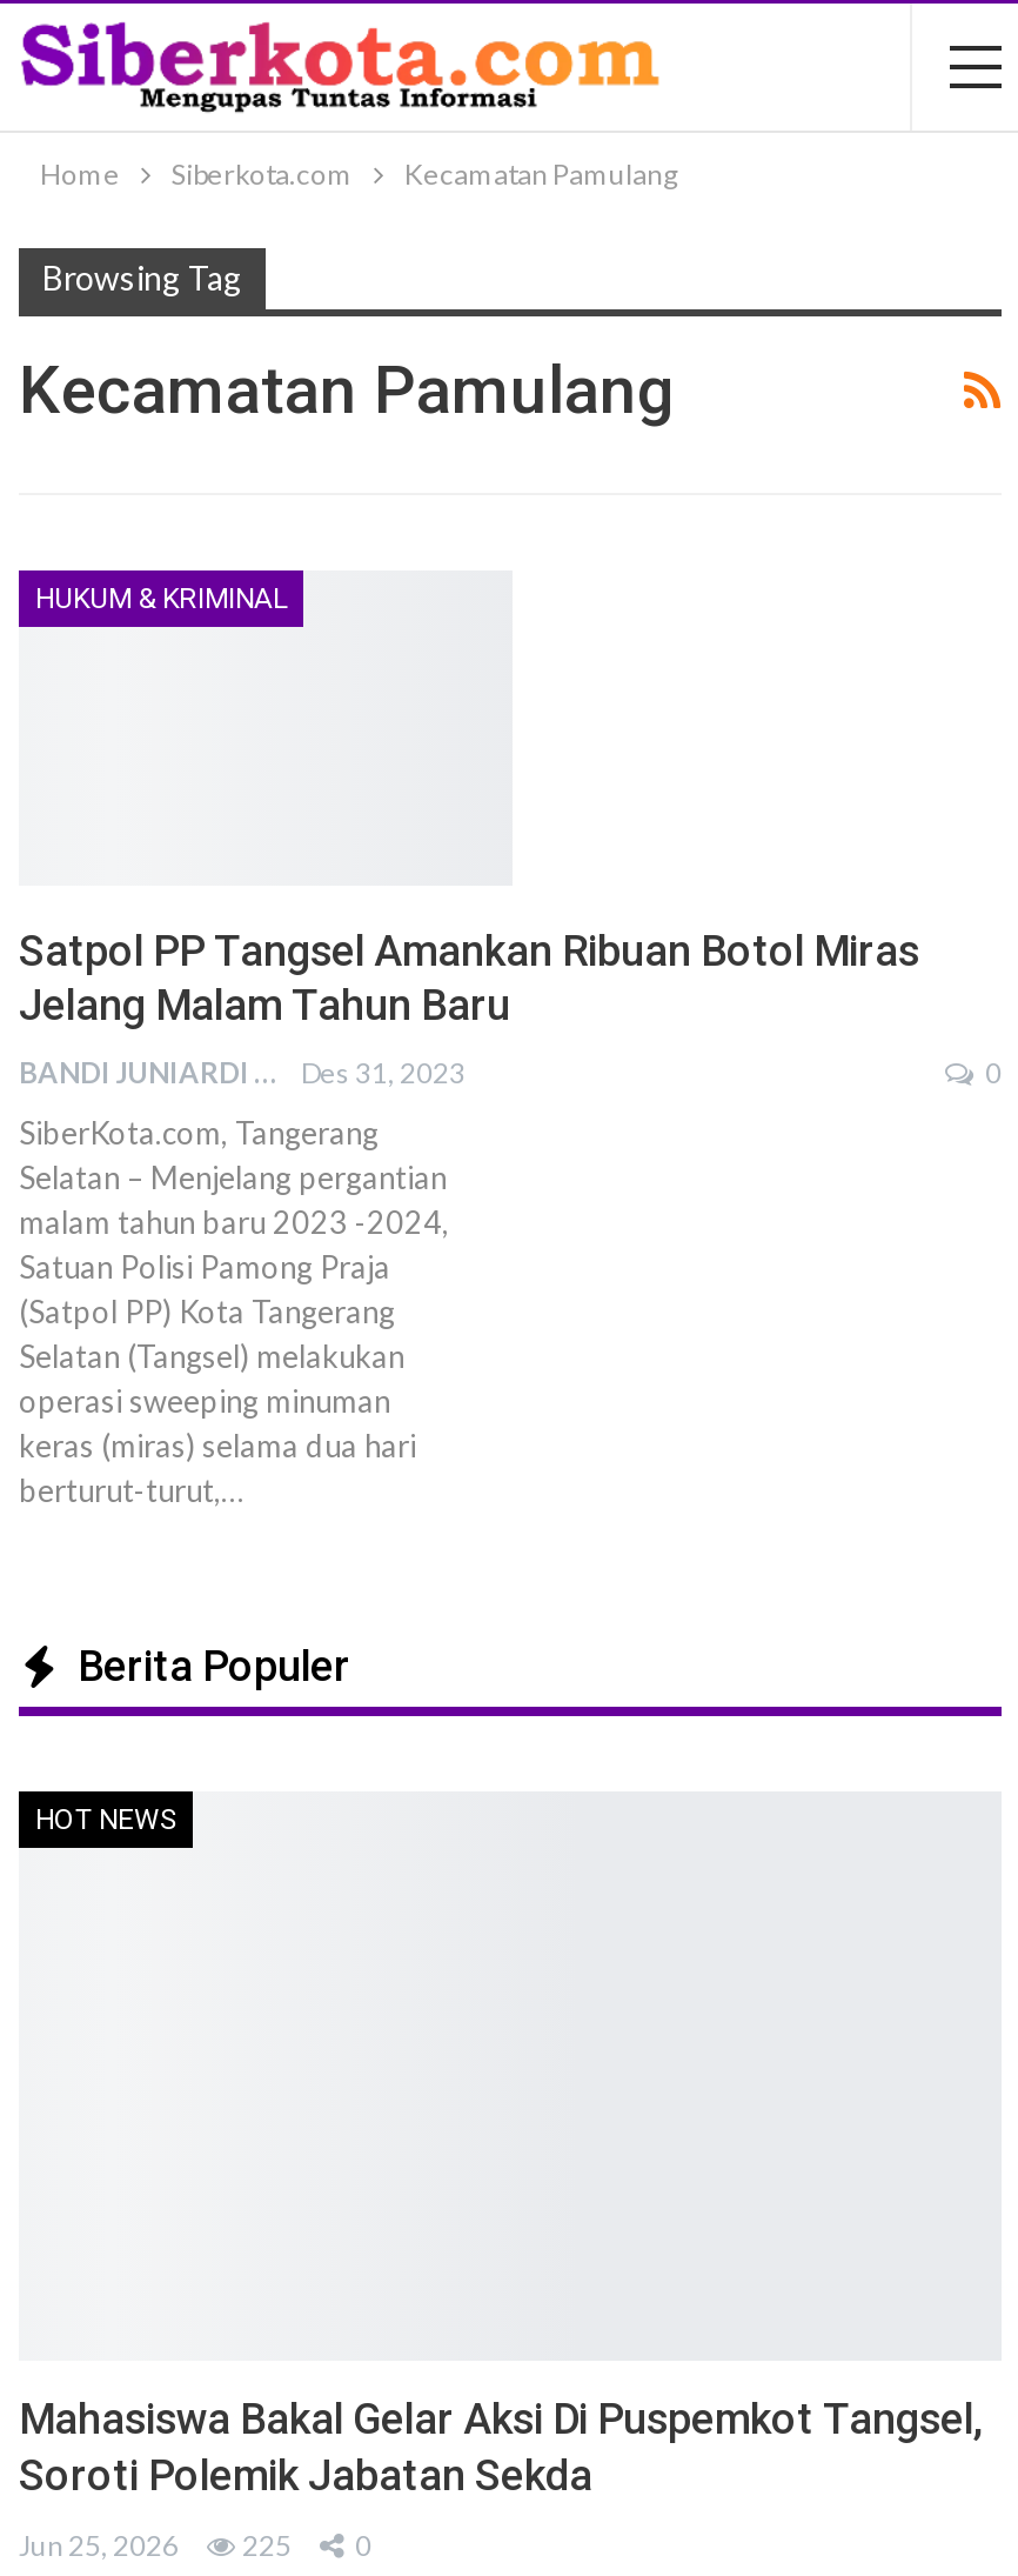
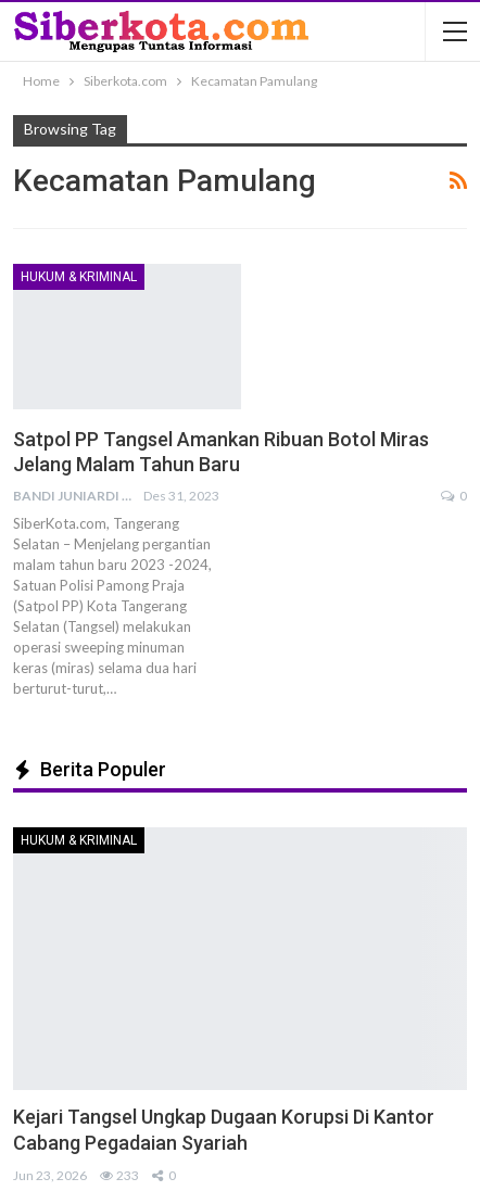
[35,1802,176,1835] HOT NEWS -> [21,832,137,848] HUKUM & KRIMINAL
[19,2394,983,2500] Mahasiswa Bakal Gelar Aksi Di Puspemkot Tangsel, | Soroti Polemik Jabatan Sekda -> [13,1105,434,1154] Kejari Tangsel Ungkap Dugaan Korupsi Di Kantor | Cabang Pegadaian Syariah
[19,2528,292,2564] Jun 25, 2026 | 225 -> [13,1167,139,1184] Jun 23, 2026 | 233

